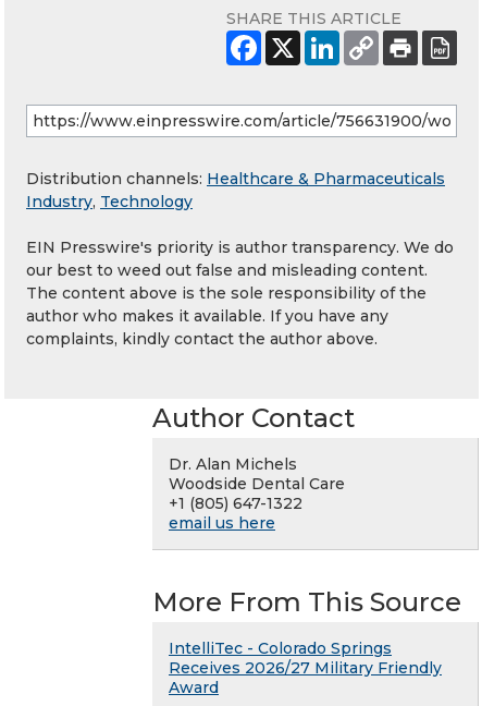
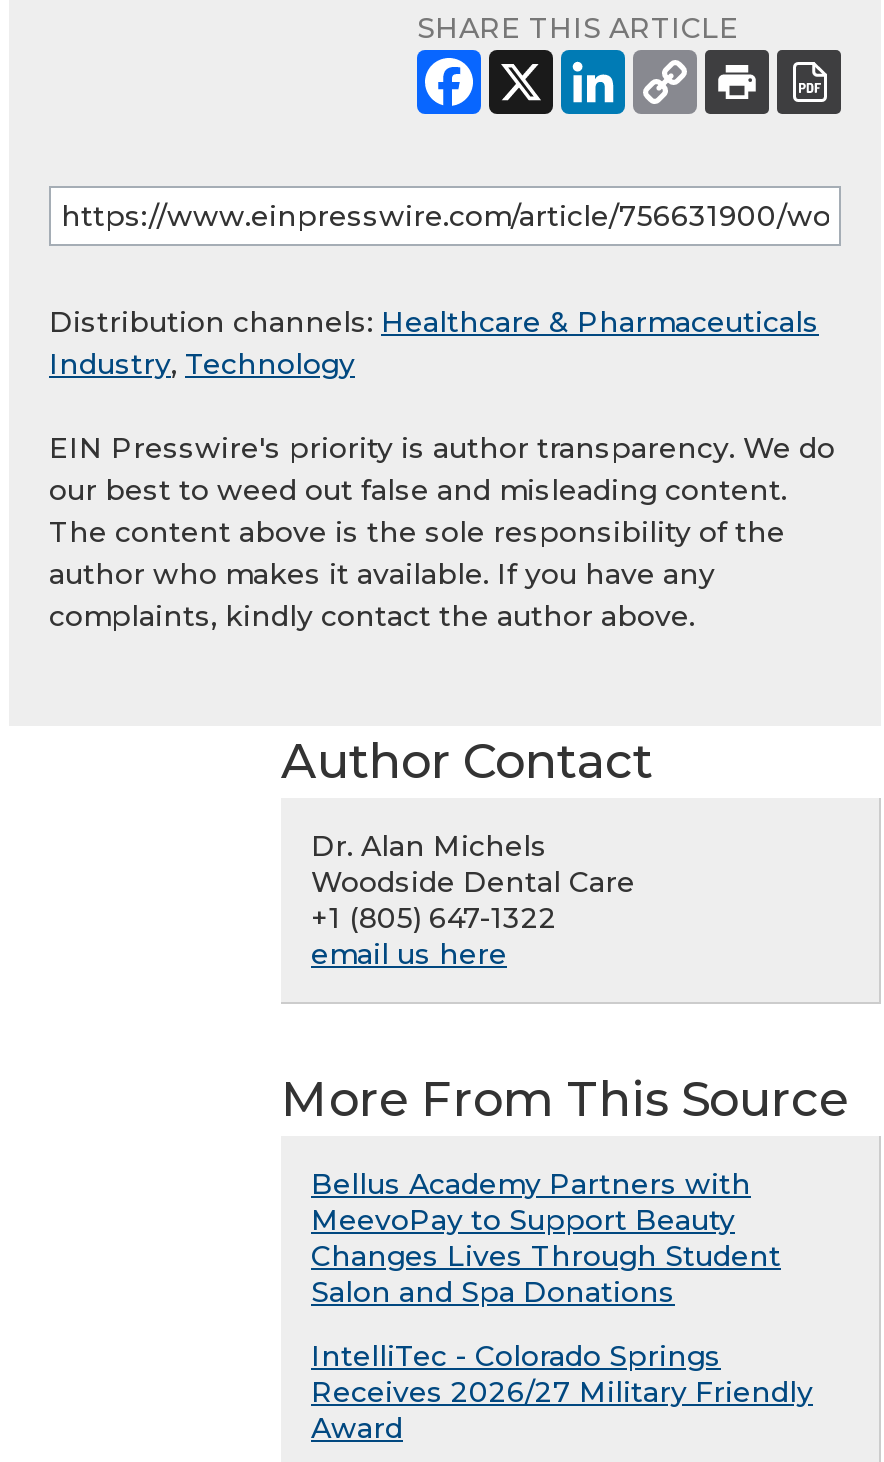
none -> [311,1167,781,1311] Bellus Academy Partners with | MeevoPay to Support Beauty | Changes Lives Through Student | Salon and Spa Donations

